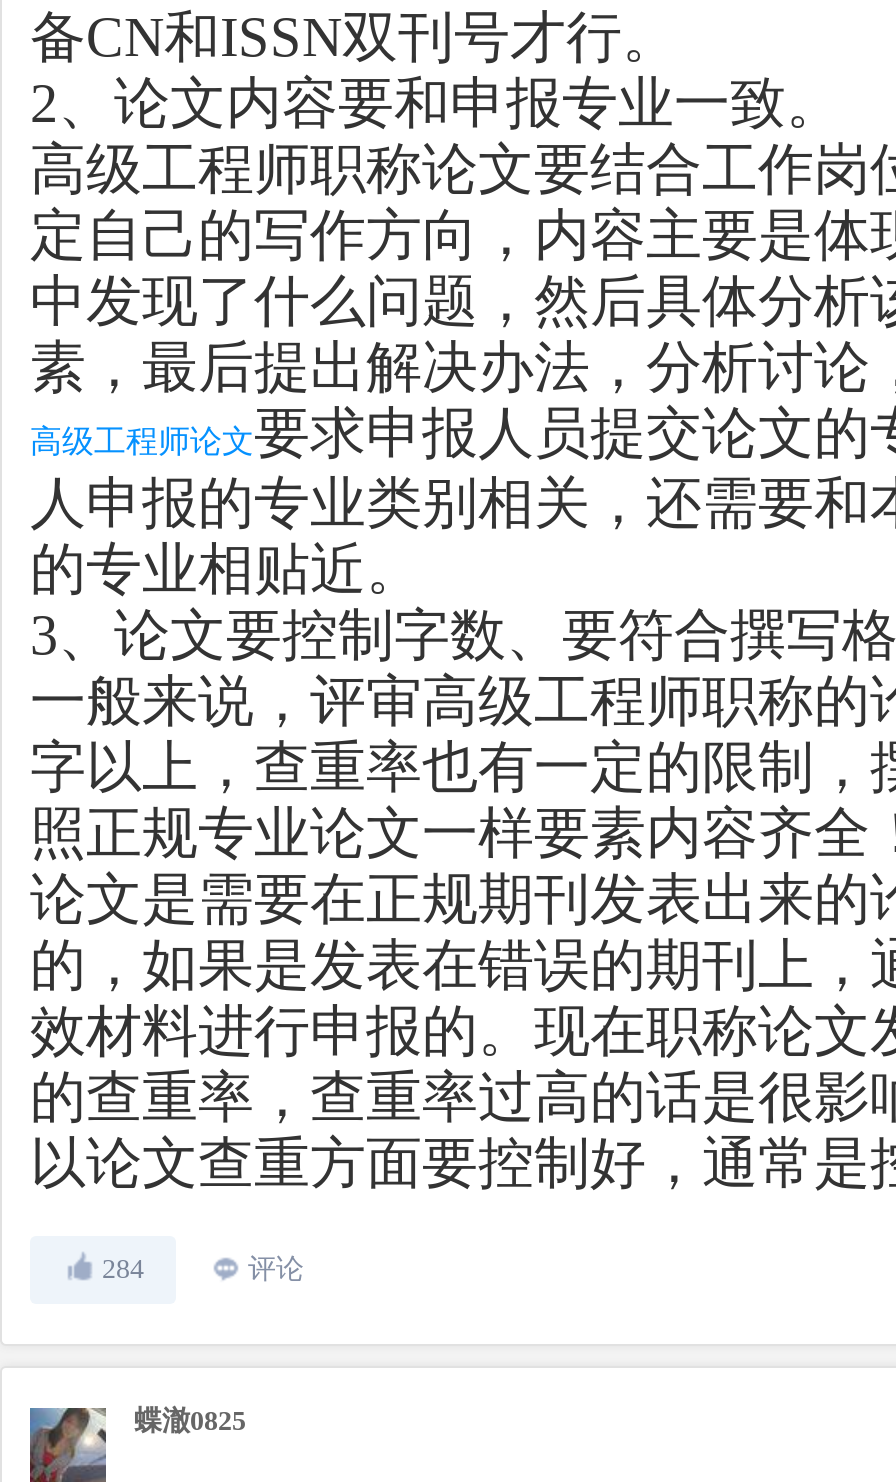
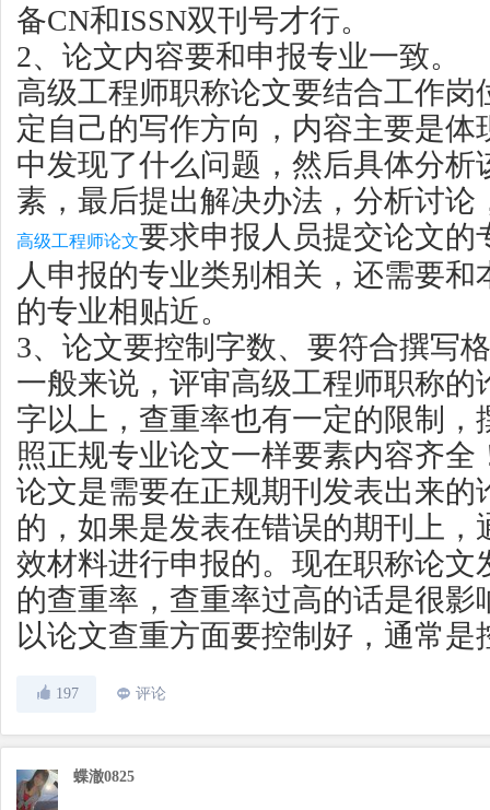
[102,1254,144,1284] 284 -> [56,685,79,702] 197

